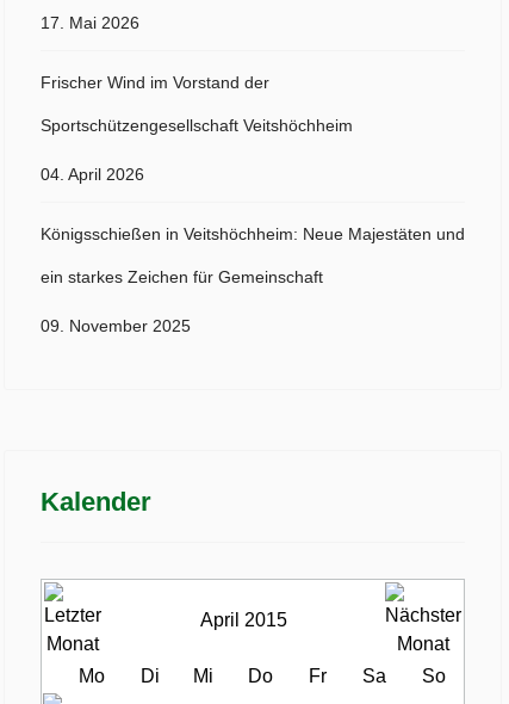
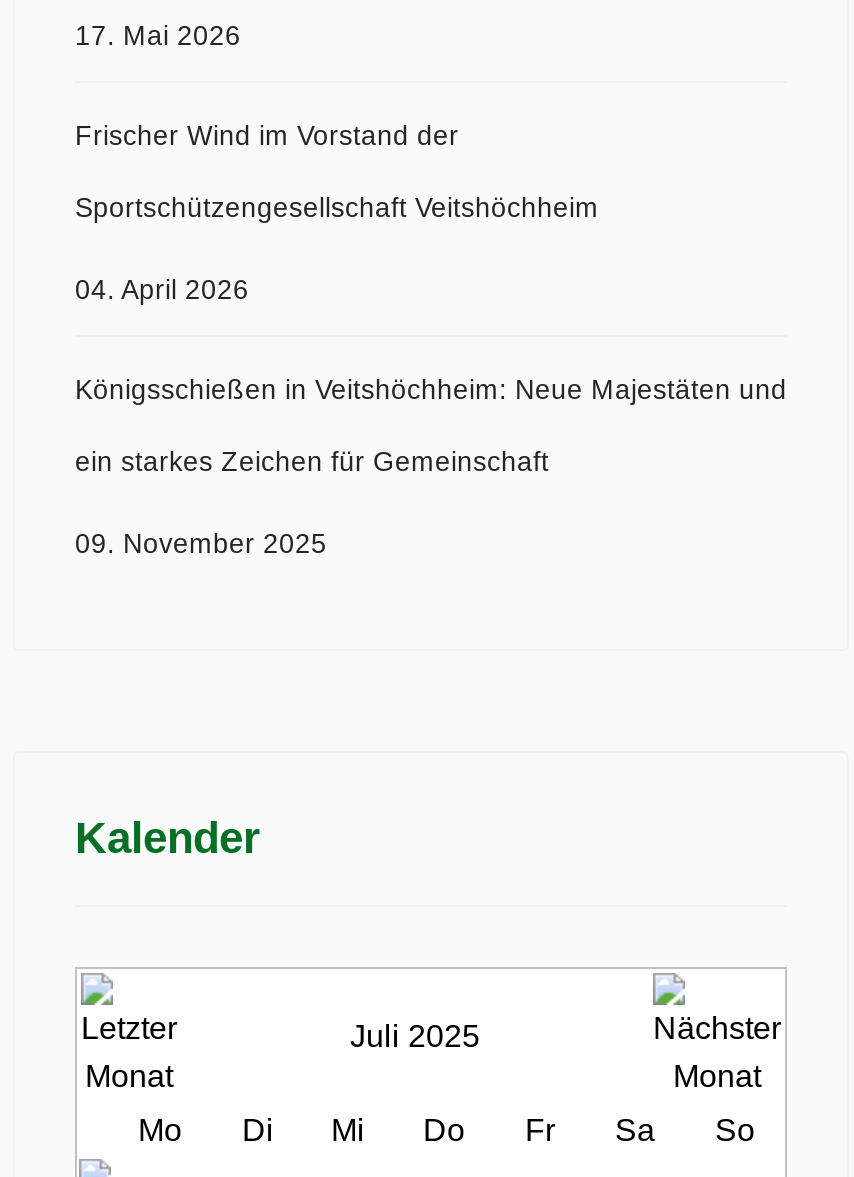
[200,610,287,630] April 2015 -> [350,1019,480,1053] Juli 2025

